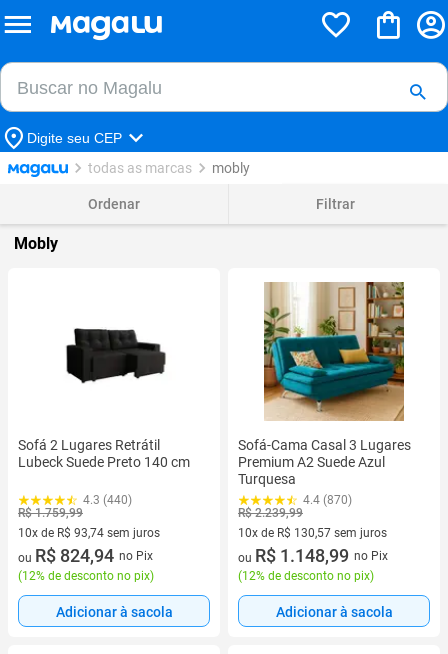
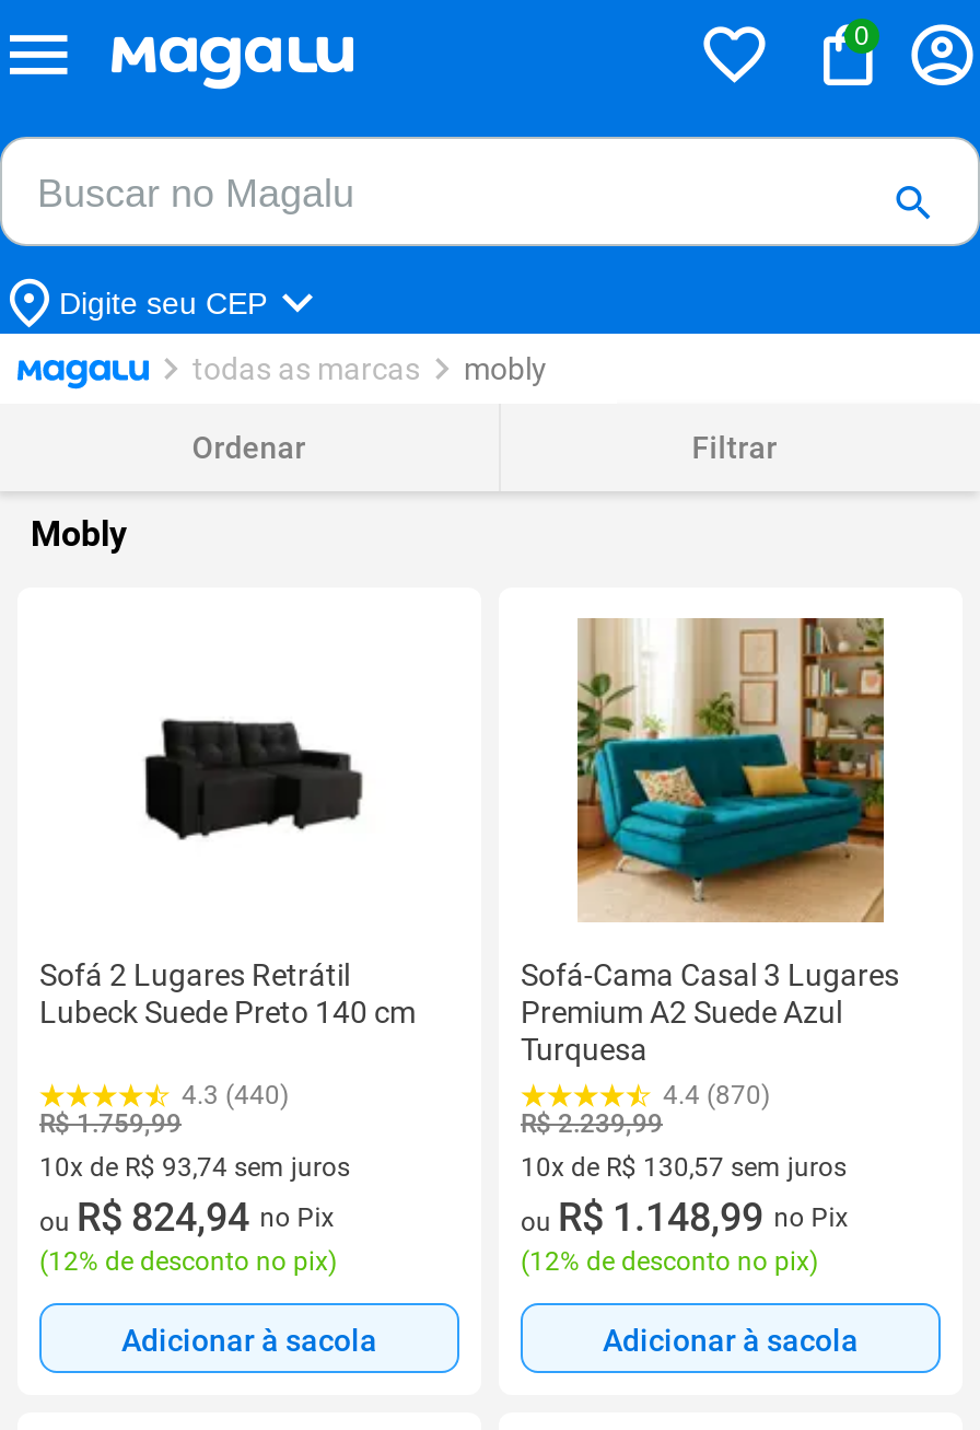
none -> [854,21,870,51] 0

